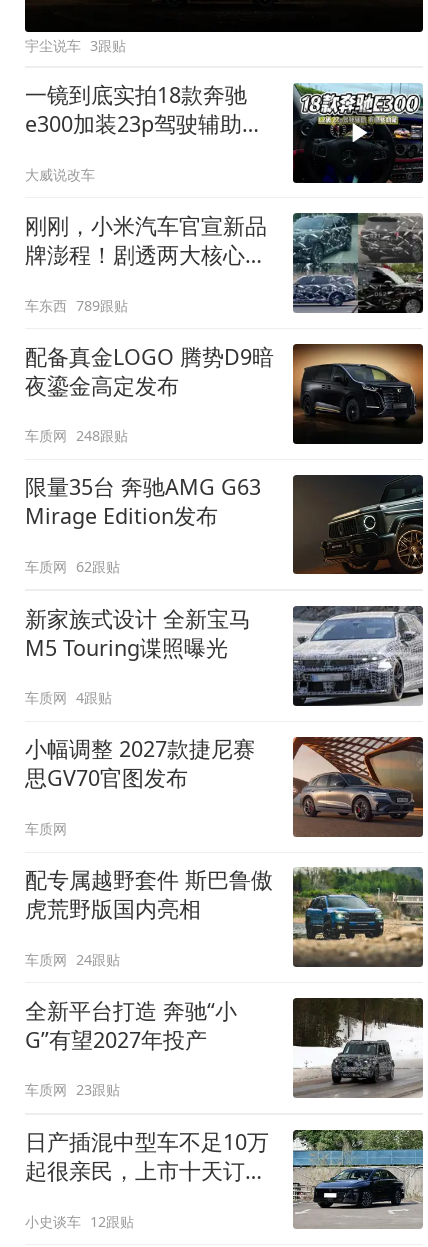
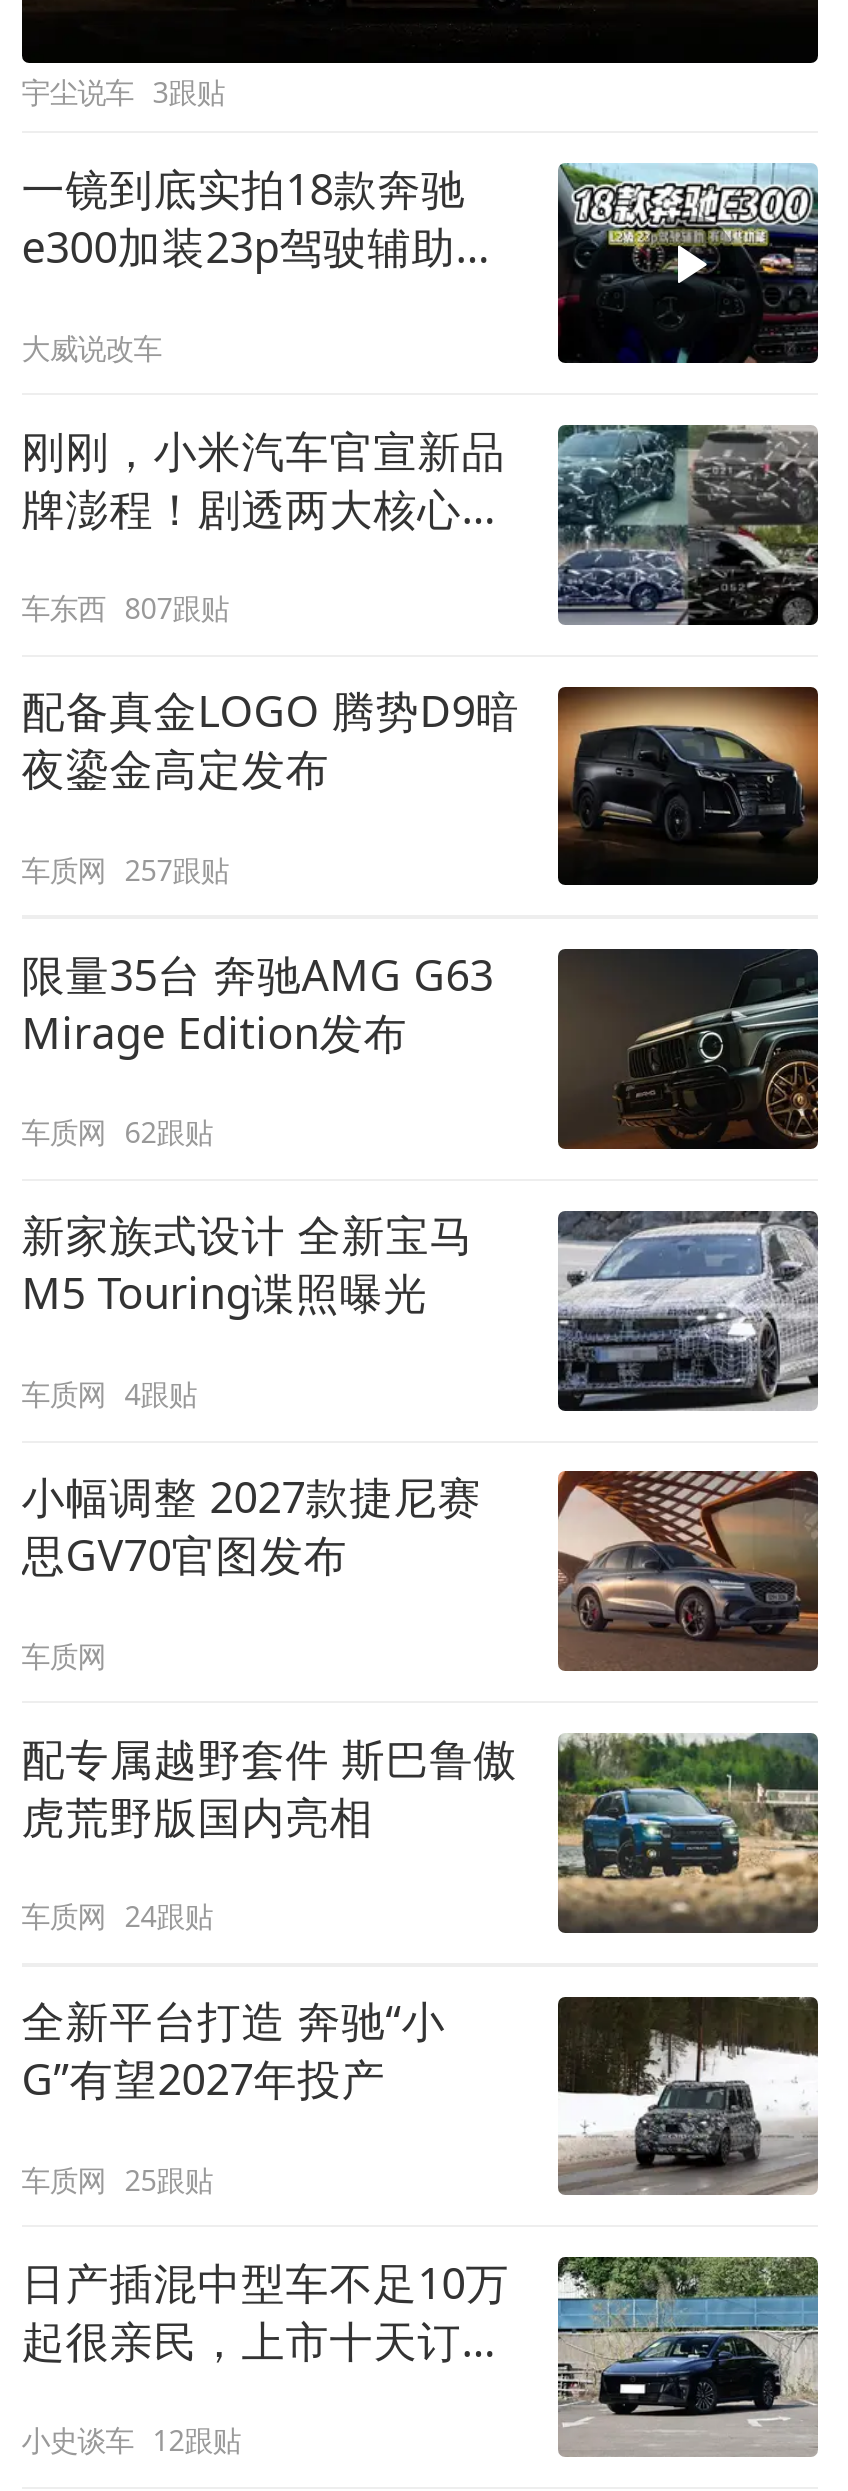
[25,295,128,314] 车东西 789跟贴 -> [21,589,229,627] 车东西 807跟贴
[25,426,128,445] 车质网 248跟贴 -> [21,850,229,888] 车质网 257跟贴
[25,1080,120,1099] 车质网 23跟贴 -> [21,2160,213,2198] 车质网 25跟贴

